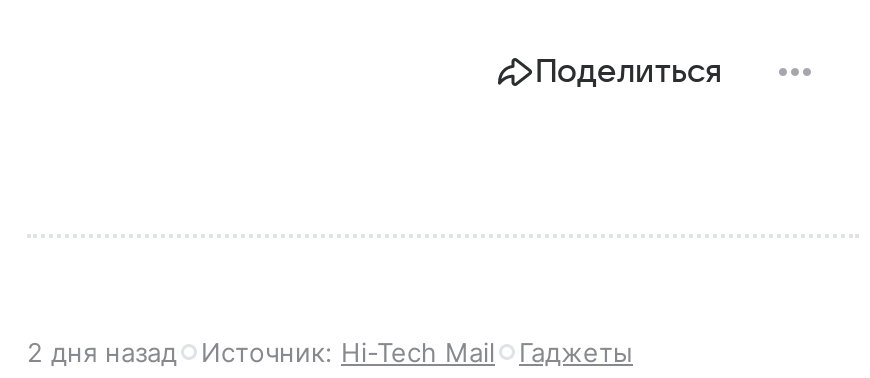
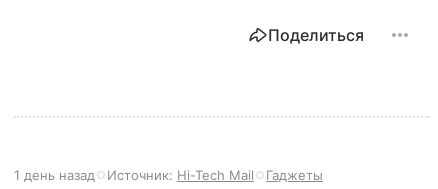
[27,334,633,366] 2 дня назад Источник: Hi-Tech Mail Гаджеты -> [14,167,323,183] 1 день назад Источник: Hi-Tech Mail Гаджеты

